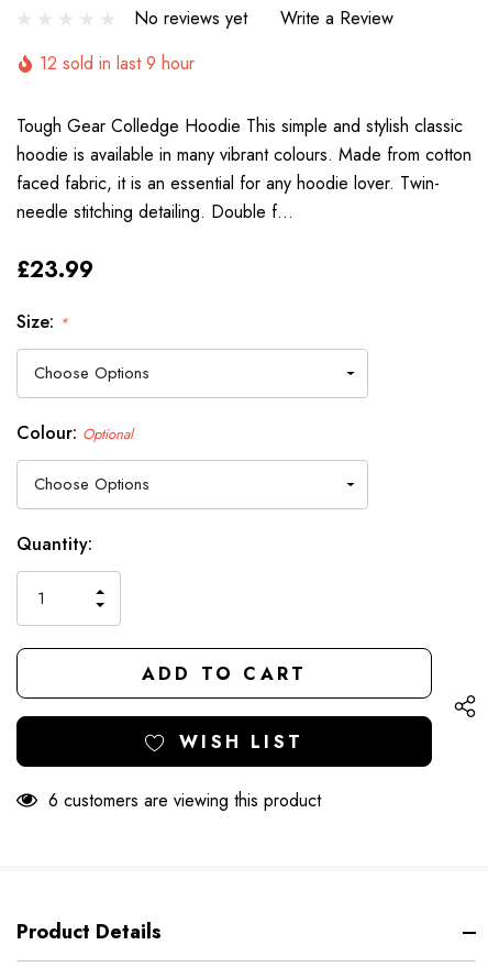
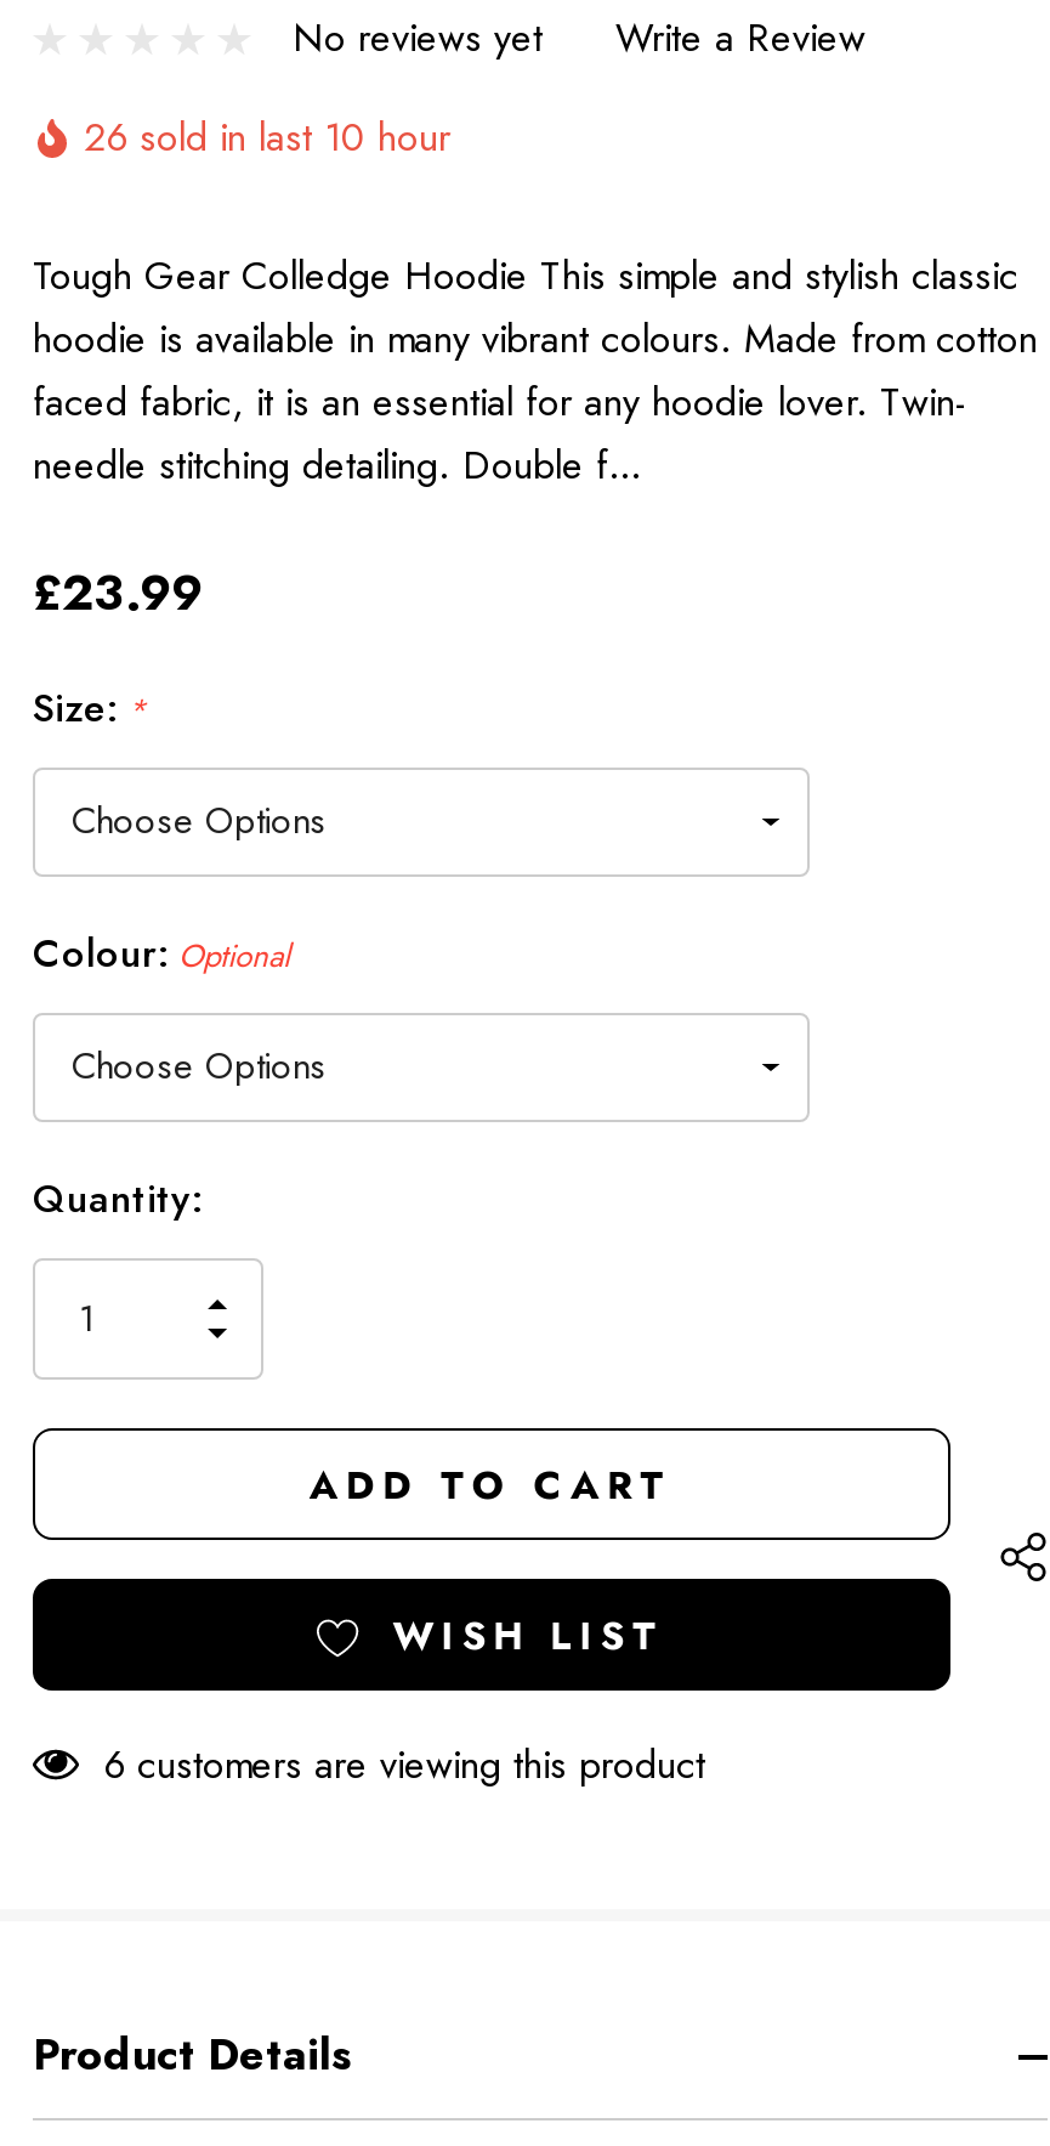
[40,51,195,76] 12 sold in last 9 hour -> [84,110,450,166] 26 sold in last 10 hour

